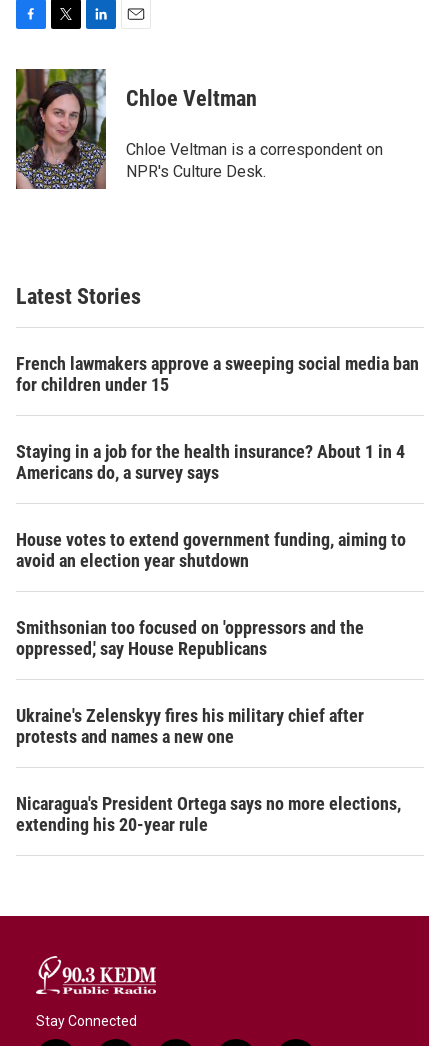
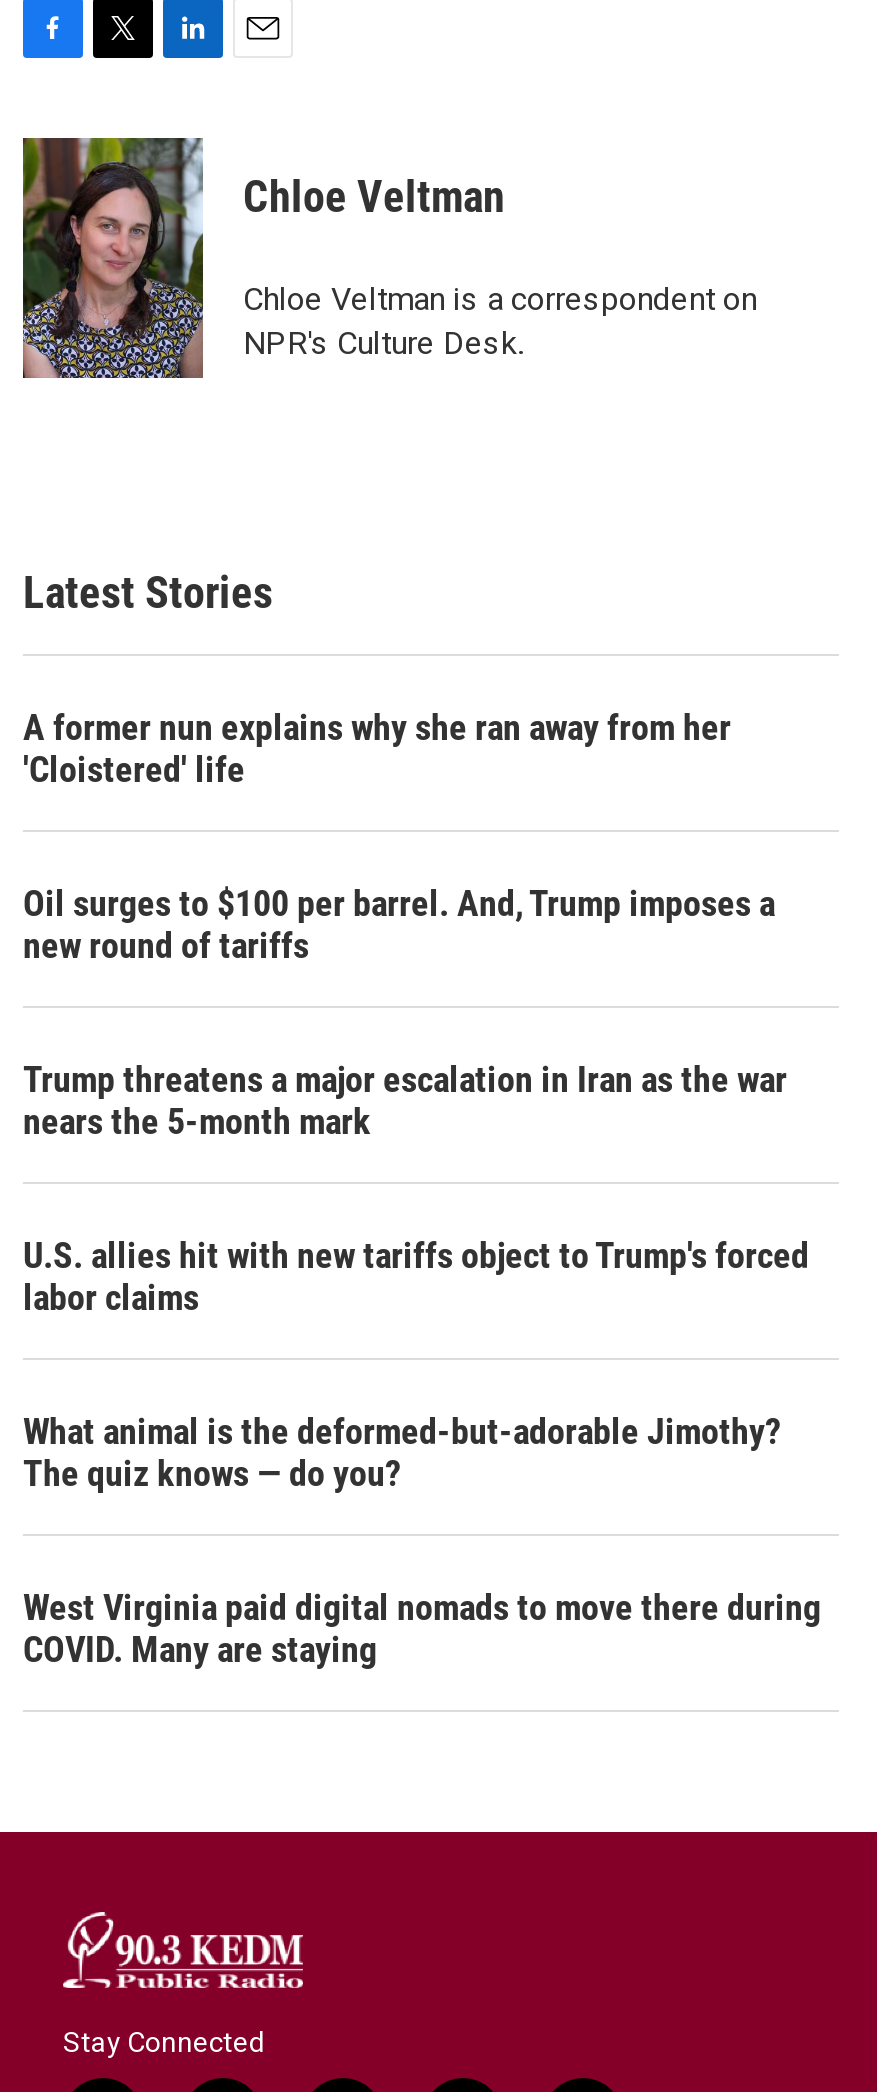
[16,353,419,395] French lawmakers approve a sweeping social media ban | for children under 15 -> [23,706,731,790] A former nun explains why she ran away from her | 'Cloistered' life
[16,441,405,483] Staying in a job for the health insurance? About 1 in 4 | Americans do, a survey says -> [23,882,775,966] Oil surges to $100 per barrel. And, Trump imposes a | new round of tariffs
[16,529,406,571] House votes to extend government funding, aiming to | avoid an election year shutdown -> [23,1058,787,1142] Trump threatens a major escalation in Iran as the war | nears the 5-month mark
[16,617,364,659] Smithsonian too focused on 'oppressors and the | oppressed,' say House Republicans -> [23,1234,809,1318] U.S. allies hit with new tariffs object to Trump's forced | labor claims
[16,705,364,747] Ukraine's Zelenskyy fires his military chief after | protests and names a new one -> [23,1410,781,1494] What animal is the deformed-but-adorable Jimothy? | The quiz knows — do you?
[16,793,401,835] Nicaragua's President Ortega says no more elections, | extending his 20-year rule -> [23,1586,821,1670] West Virginia paid digital nomads to move there during | COVID. Many are staying

